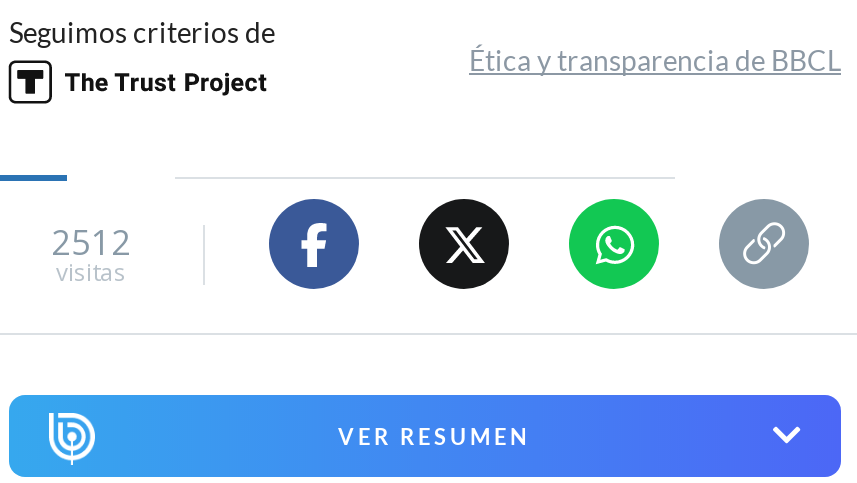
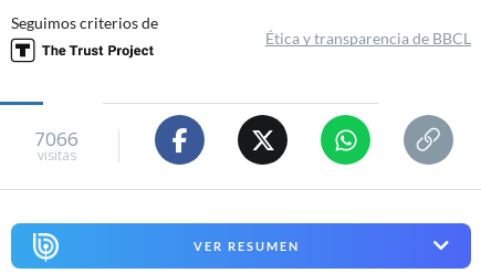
[51,218,131,264] 2512 -> [34,126,79,151] 7066

